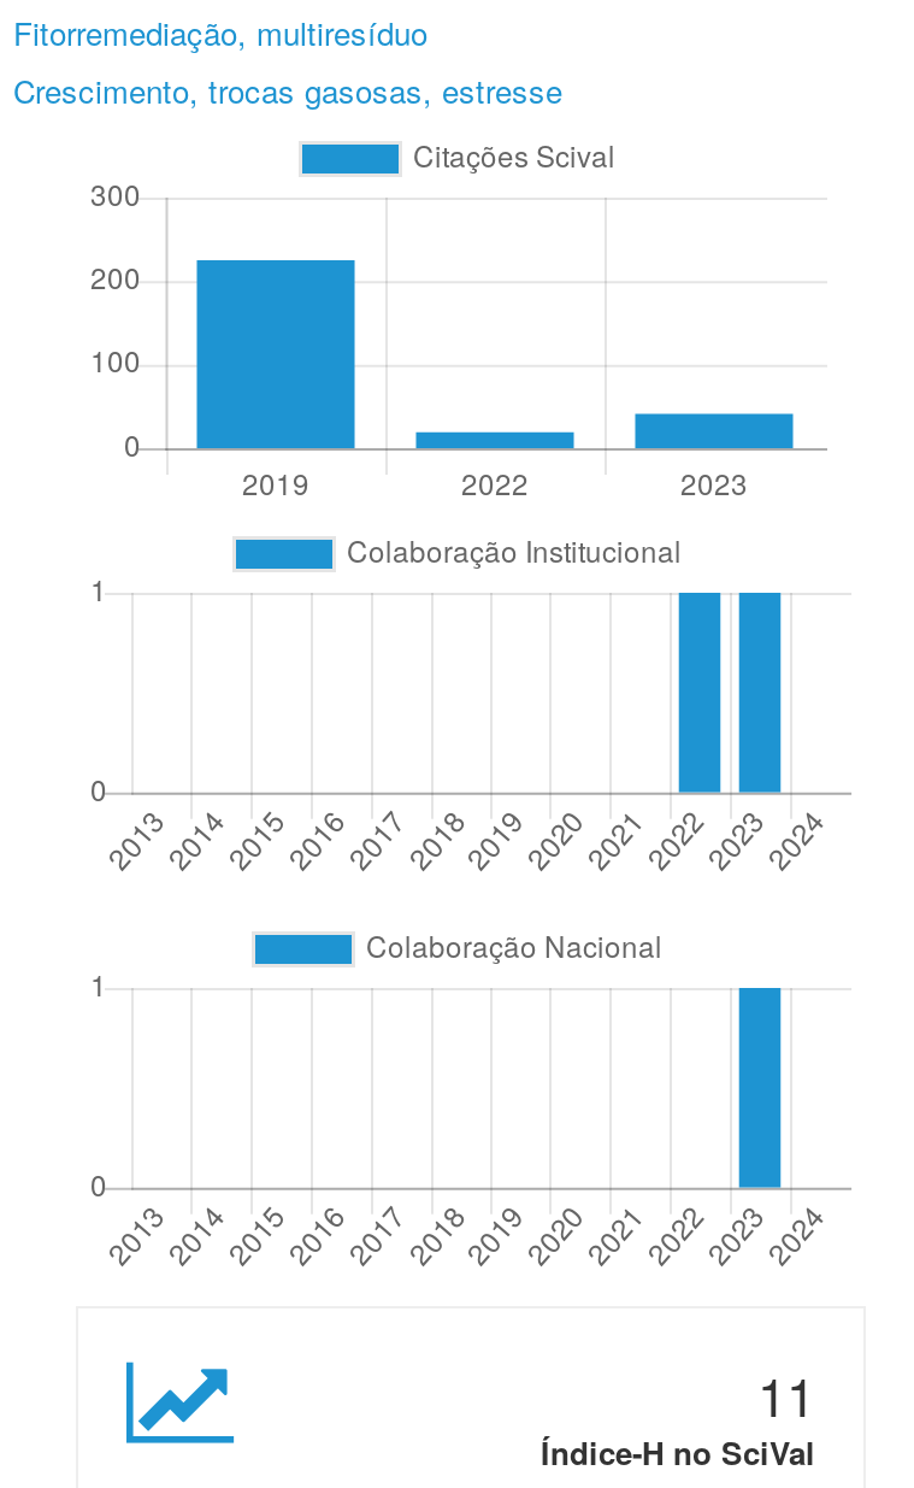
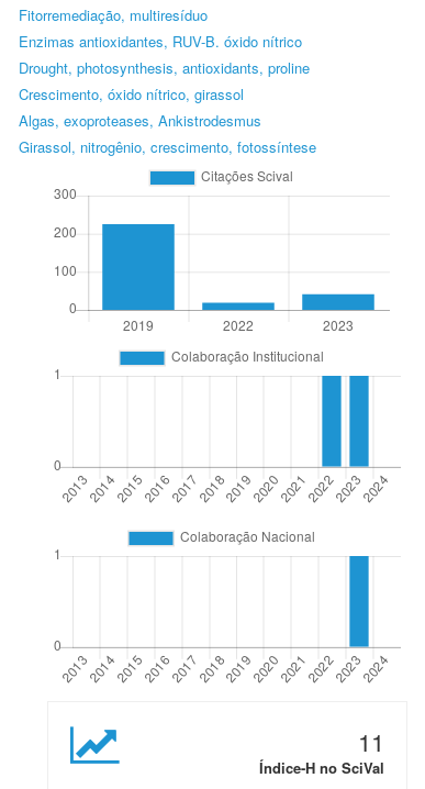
[13,67,562,113] Crescimento, trocas gasosas, estresse -> [19,31,316,157] Enzimas antioxidantes, RUV-B. óxido nítrico | Drought, photosynthesis, antioxidants, proline | Crescimento, óxido nítrico, girassol | Algas, exoproteases, Ankistrodesmus | Girassol, nitrogênio, crescimento, fotossíntese

